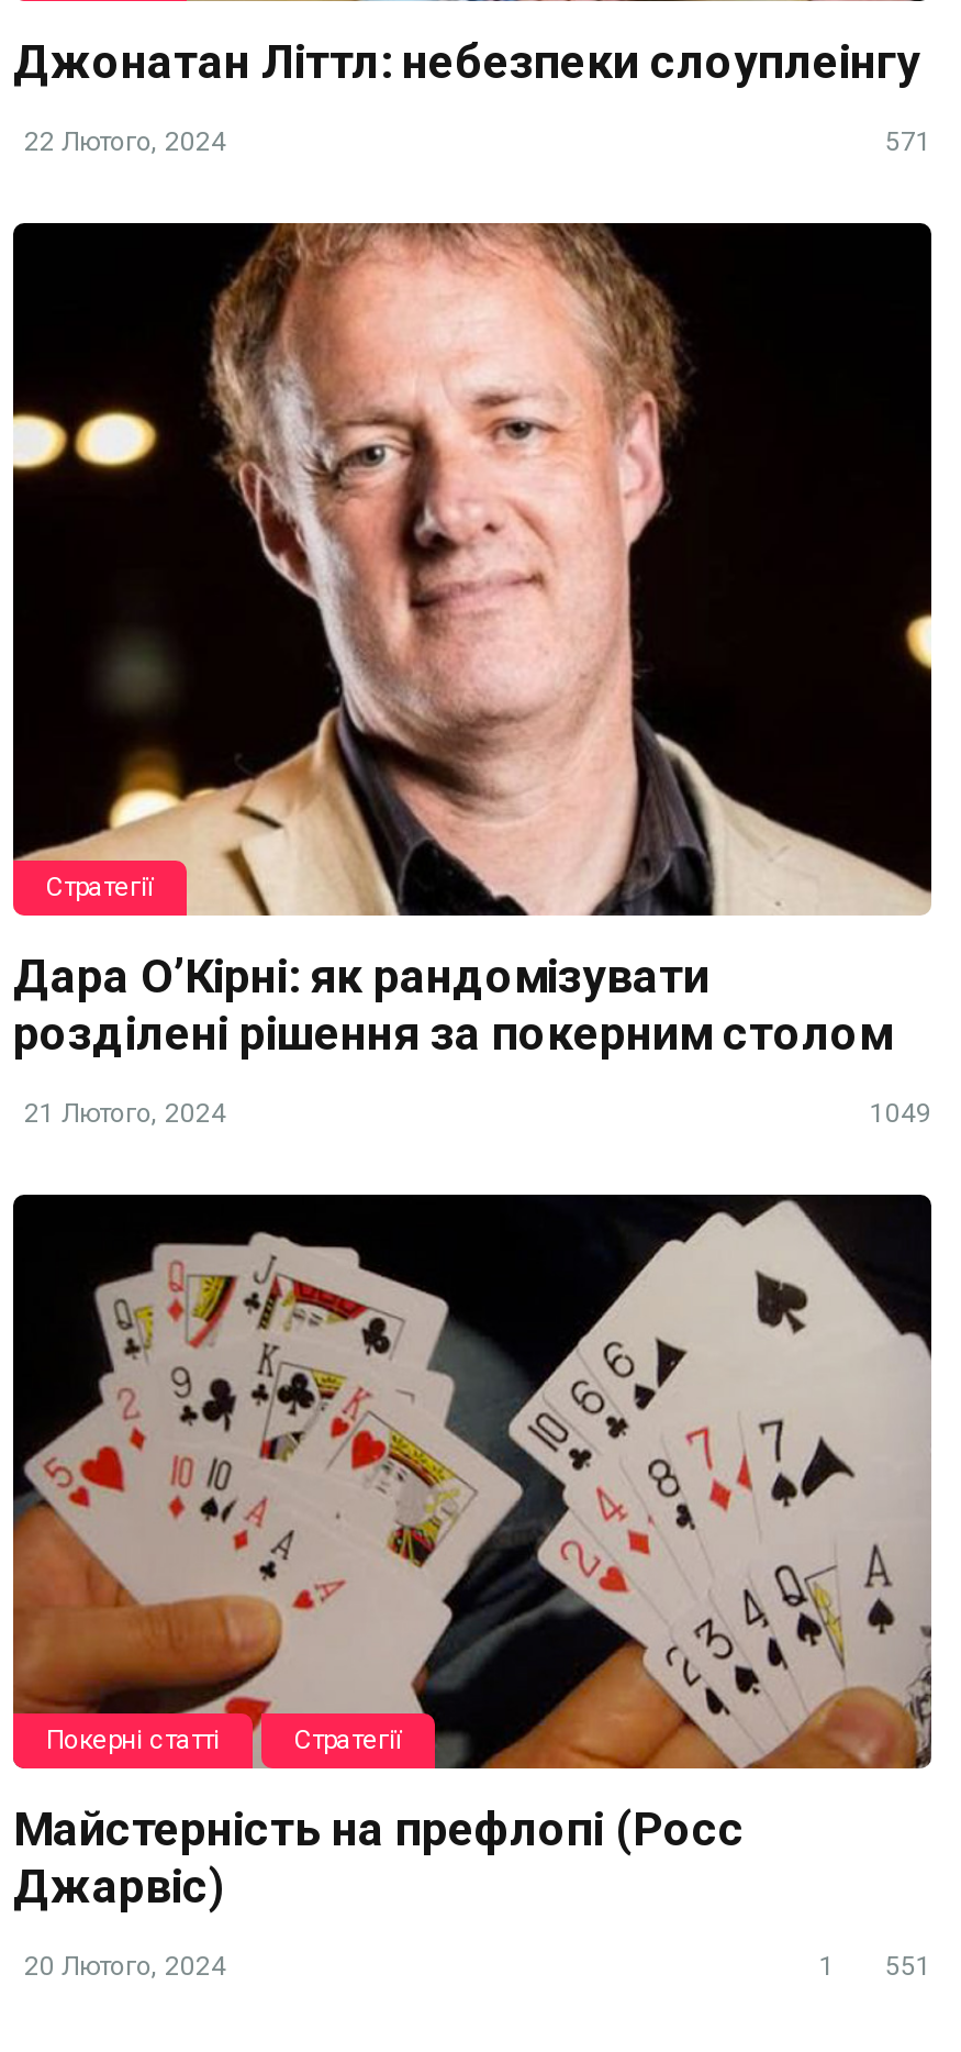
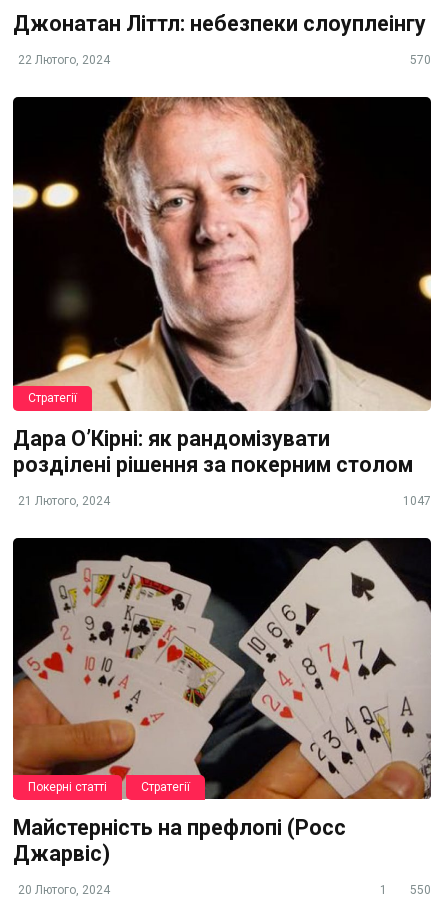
[885,126,931,157] 571 -> [410,53,431,67] 570
[870,1099,931,1129] 1049 -> [403,494,431,508] 1047
[819,1952,931,1983] 1 551 -> [380,883,431,897] 1 550

